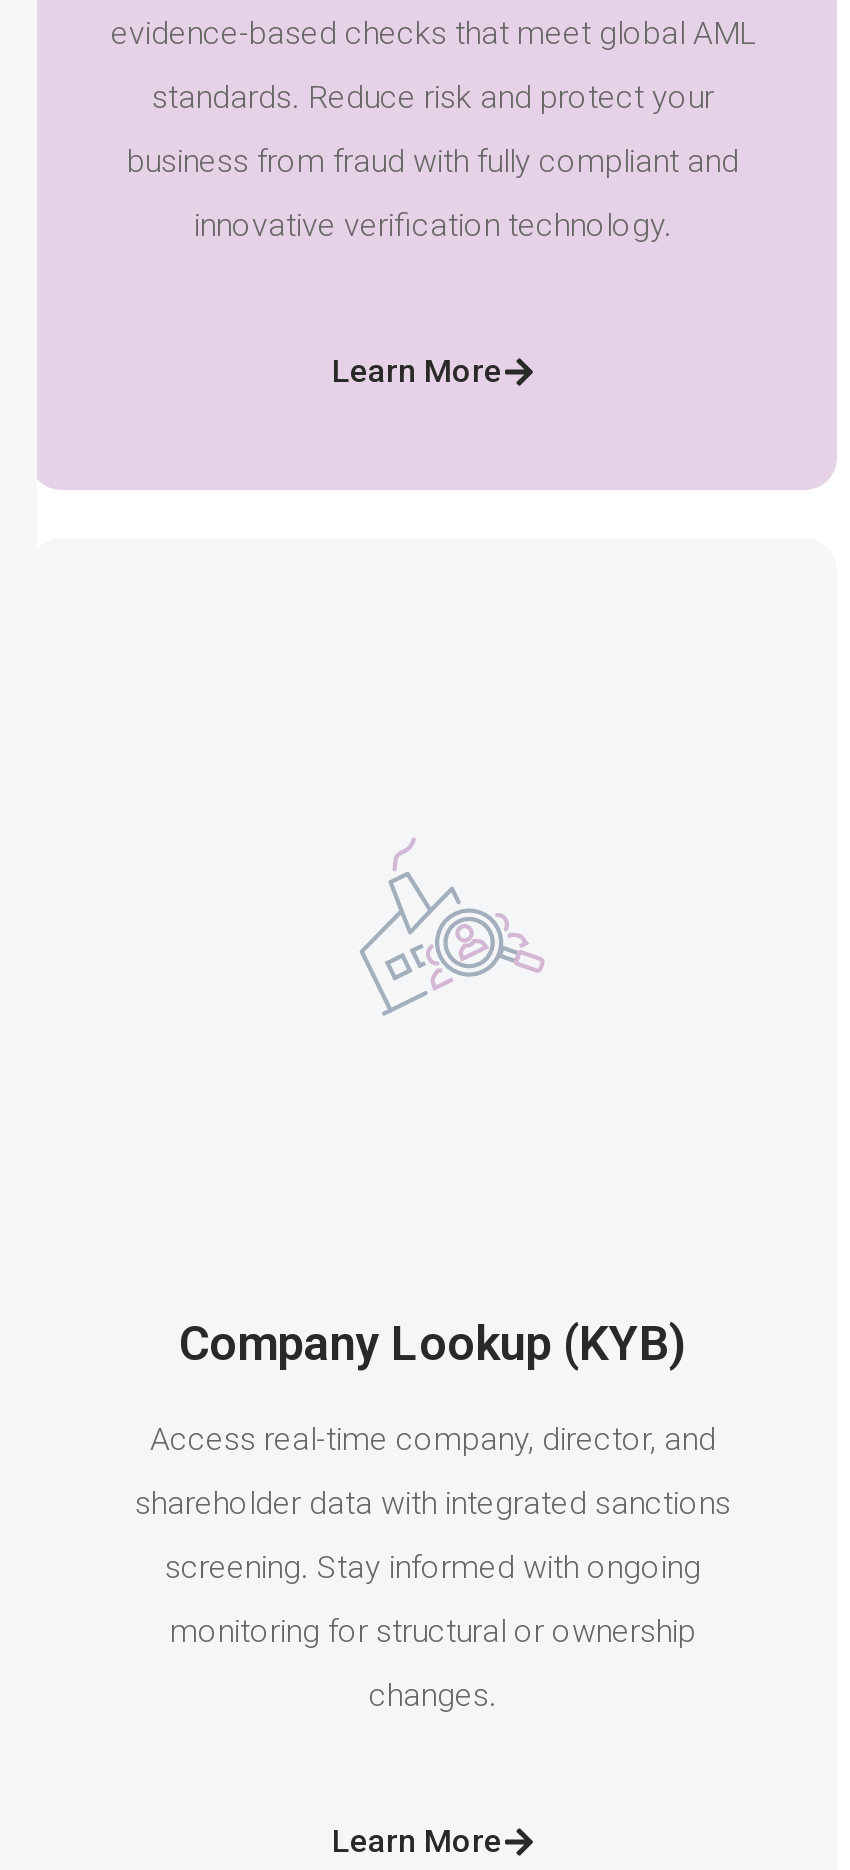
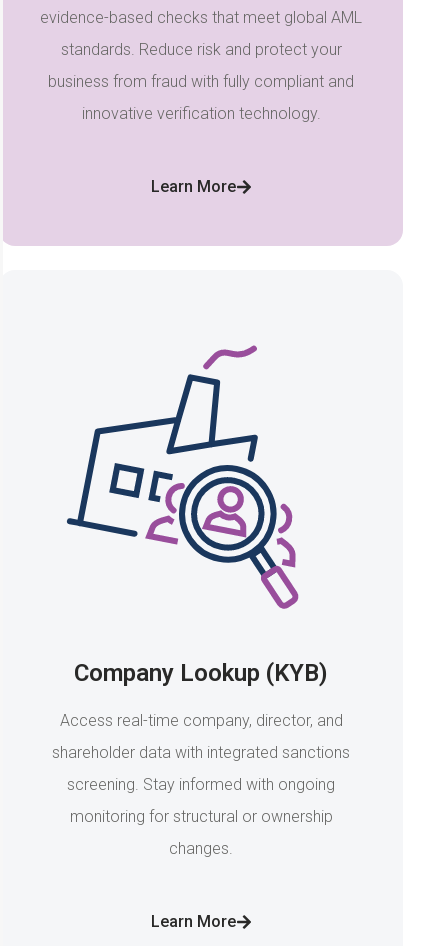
none -> [66,345,299,610] [image]

